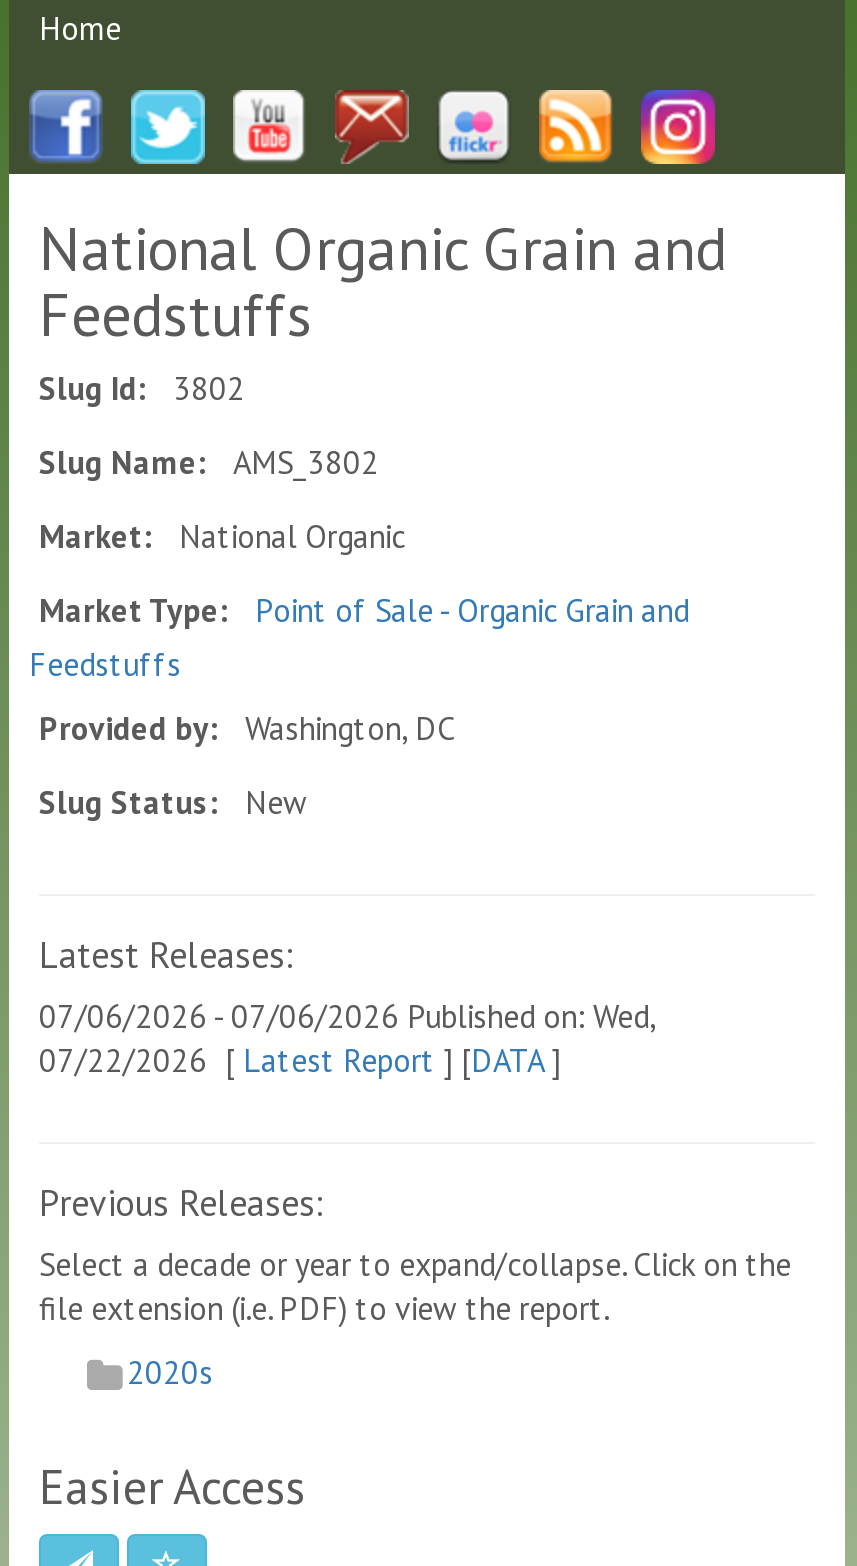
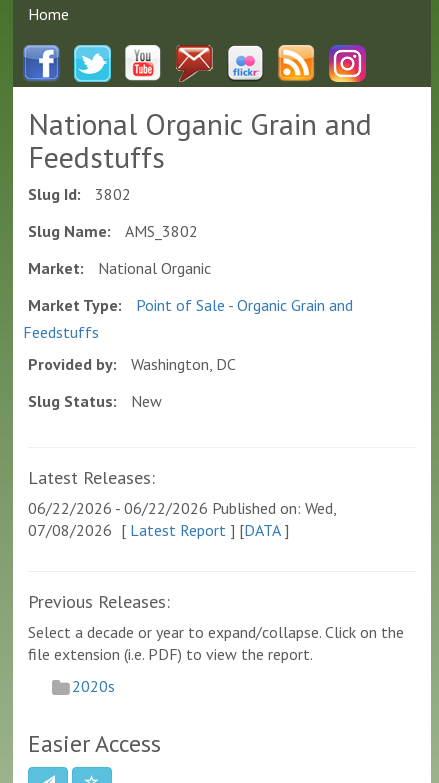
[39,996,655,1036] 07/06/2026 - 07/06/2026 Published on: Wed, -> [28,498,336,518] 06/22/2026 - 06/22/2026 Published on: Wed,
[39,1040,561,1080] 07/22/2026 [Latest Report] [DATA] -> [28,520,289,540] 07/08/2026 [Latest Report] [DATA]

